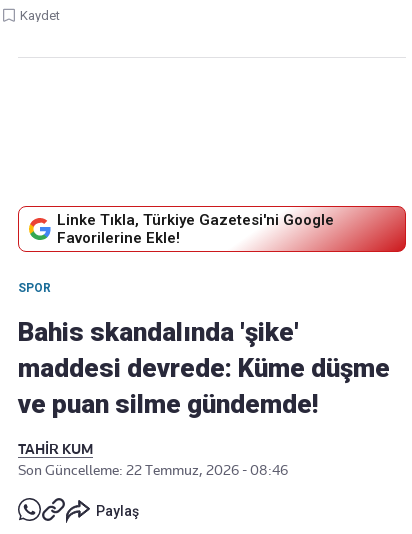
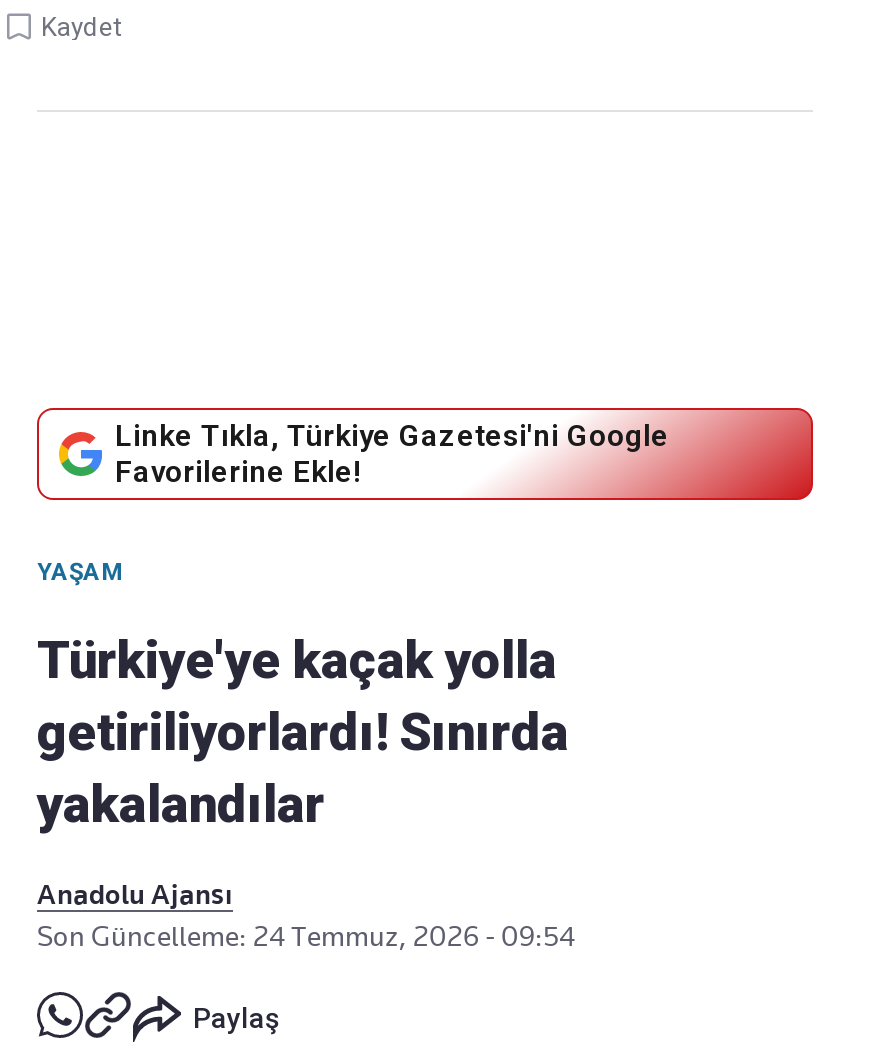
[18,281,51,295] SPOR -> [37,558,123,586] YAŞAM
[18,317,390,419] Bahis skandalında 'şike' | maddesi devrede: Küme düşme | ve puan silme gündemde! -> [37,630,569,834] Türkiye'ye kaçak yolla | getiriliyorlardı! Sınırda | yakalandılar
[18,441,288,478] TAHİR KUM | Son Güncelleme: 22 Temmuz, 2026 - 08:46 -> [37,878,575,952] Anadolu Ajansı | Son Güncelleme: 24 Temmuz, 2026 - 09:54

